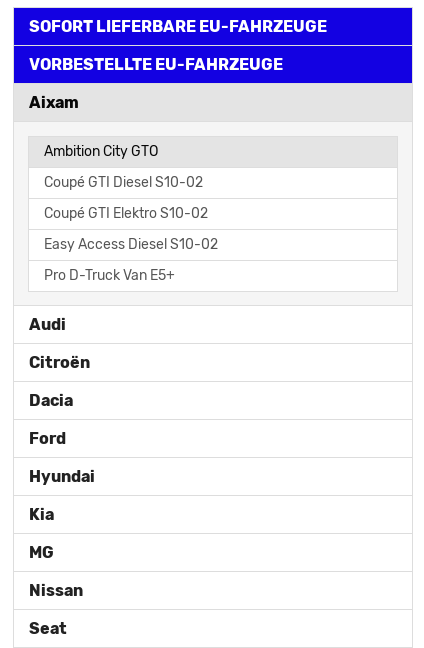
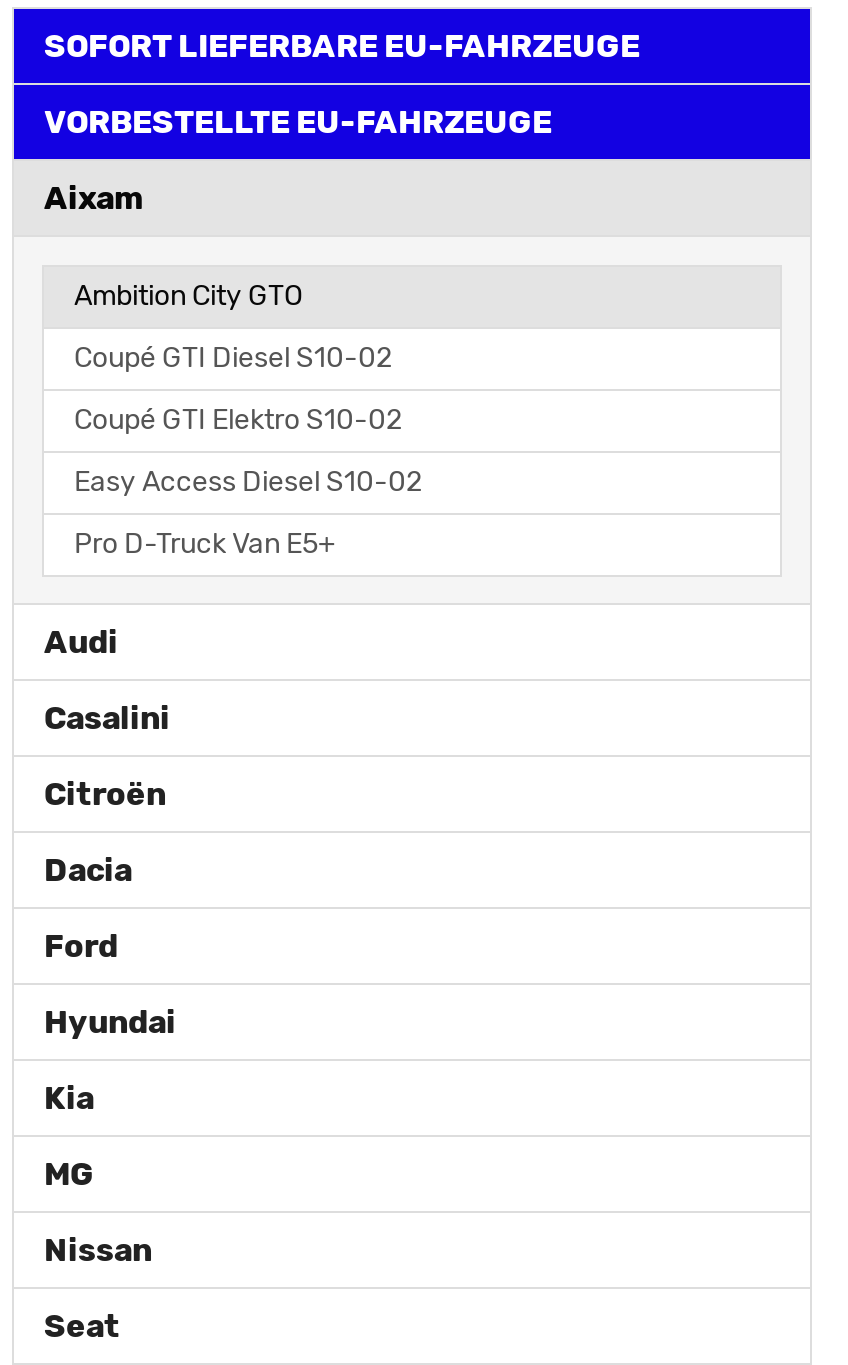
none -> [44,699,170,737] Casalini

